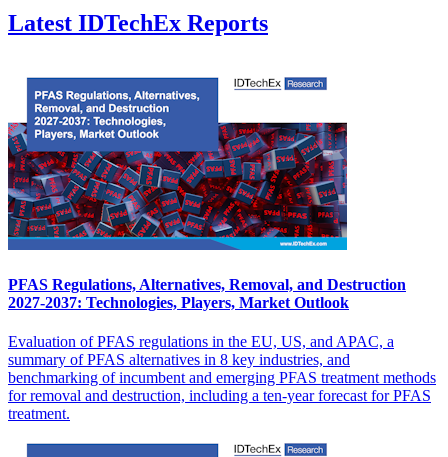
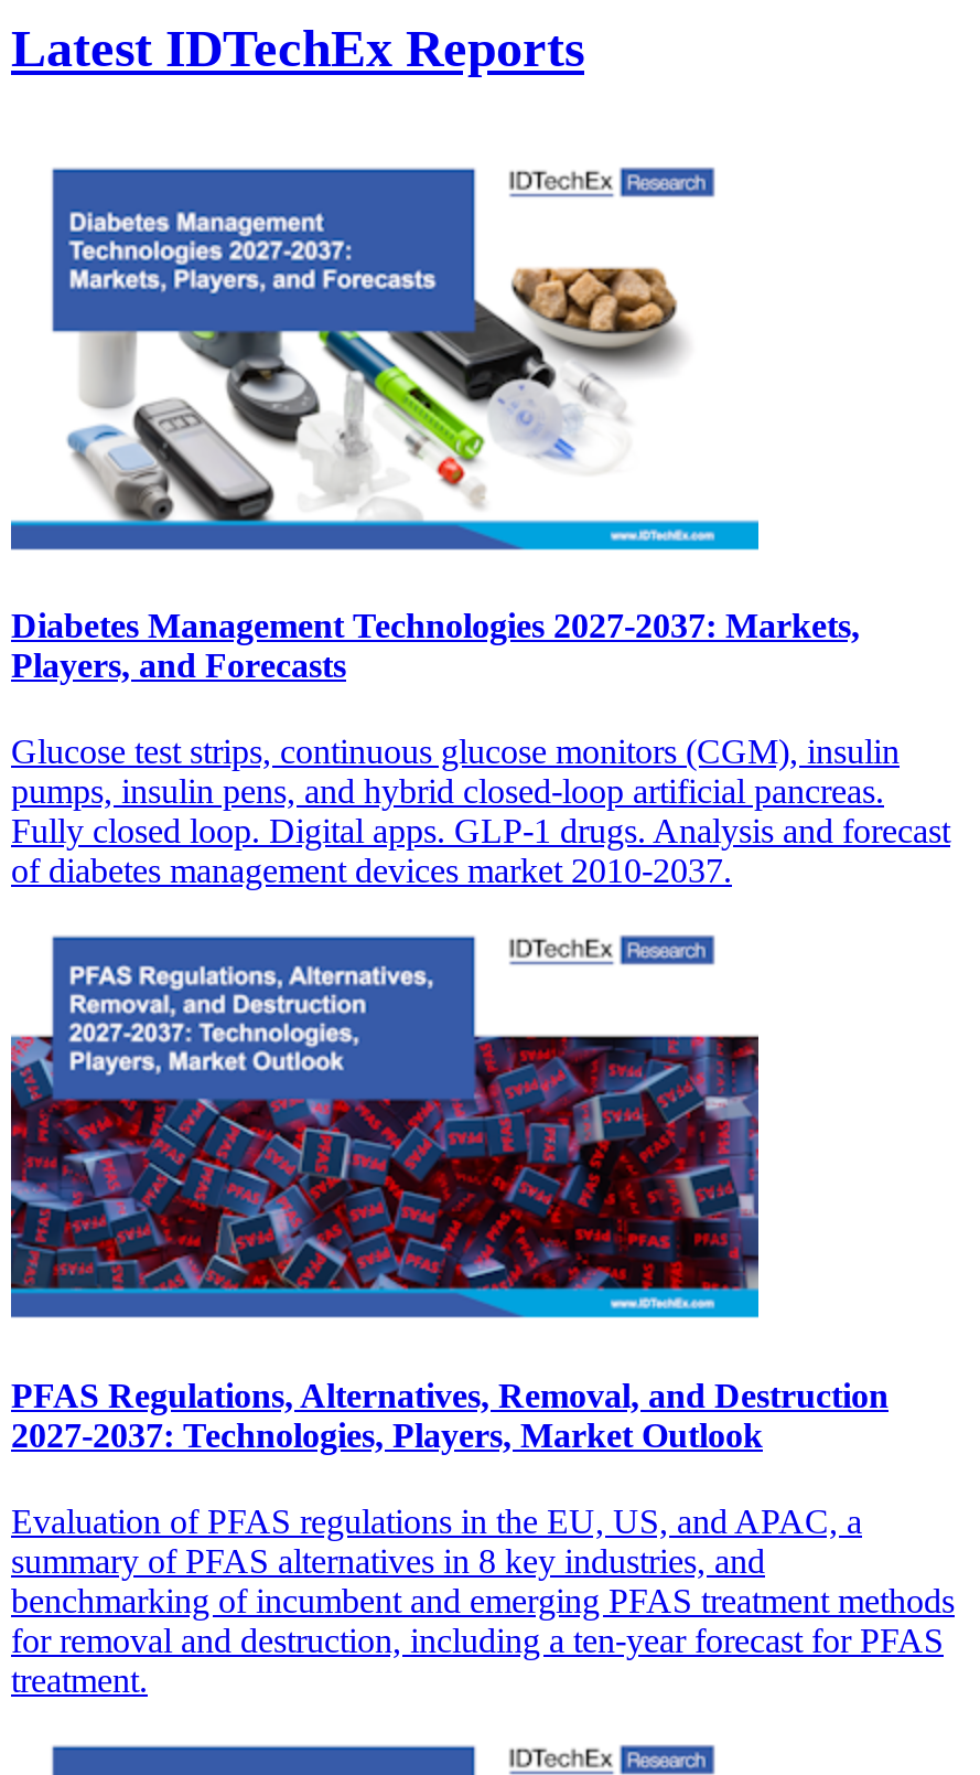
none -> [11,199,950,890] [image] | Diabetes Management Technologies 2027-2037: Markets, | Players, and Forecasts | Glucose test strips, continuous glucose monitors (CGM), insulin | pumps, insulin pens, and hybrid closed-loop artificial pancreas. | Fully closed loop. Digital apps. GLP-1 drugs. Analysis and forecast | of diabetes management devices market 2010-2037.

